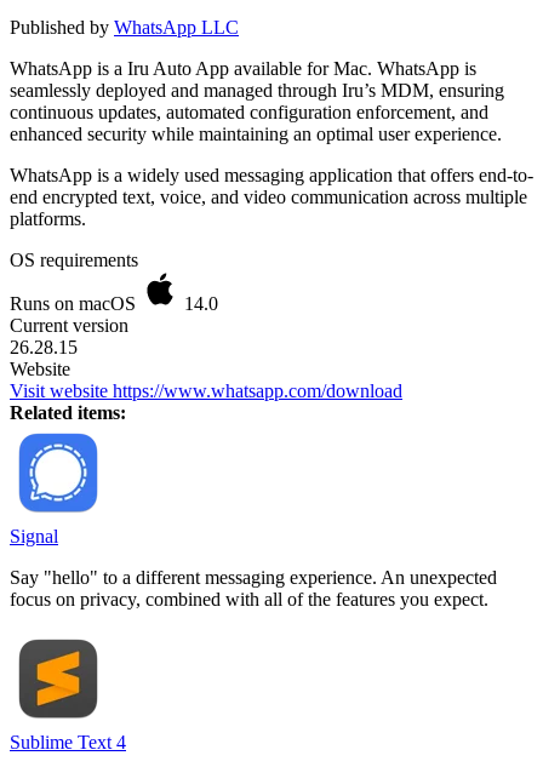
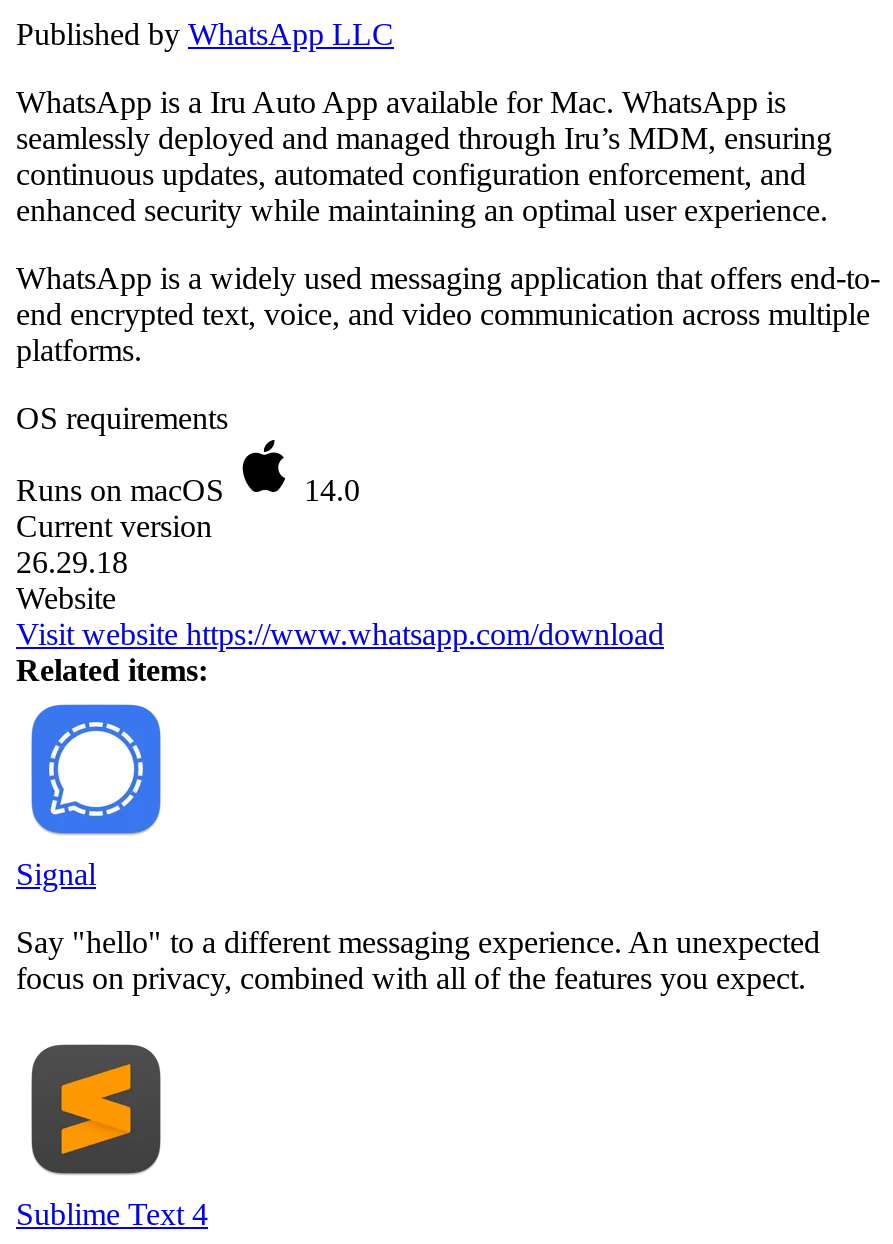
[10,337,78,357] 26.28.15 -> [16,545,128,579] 26.29.18

